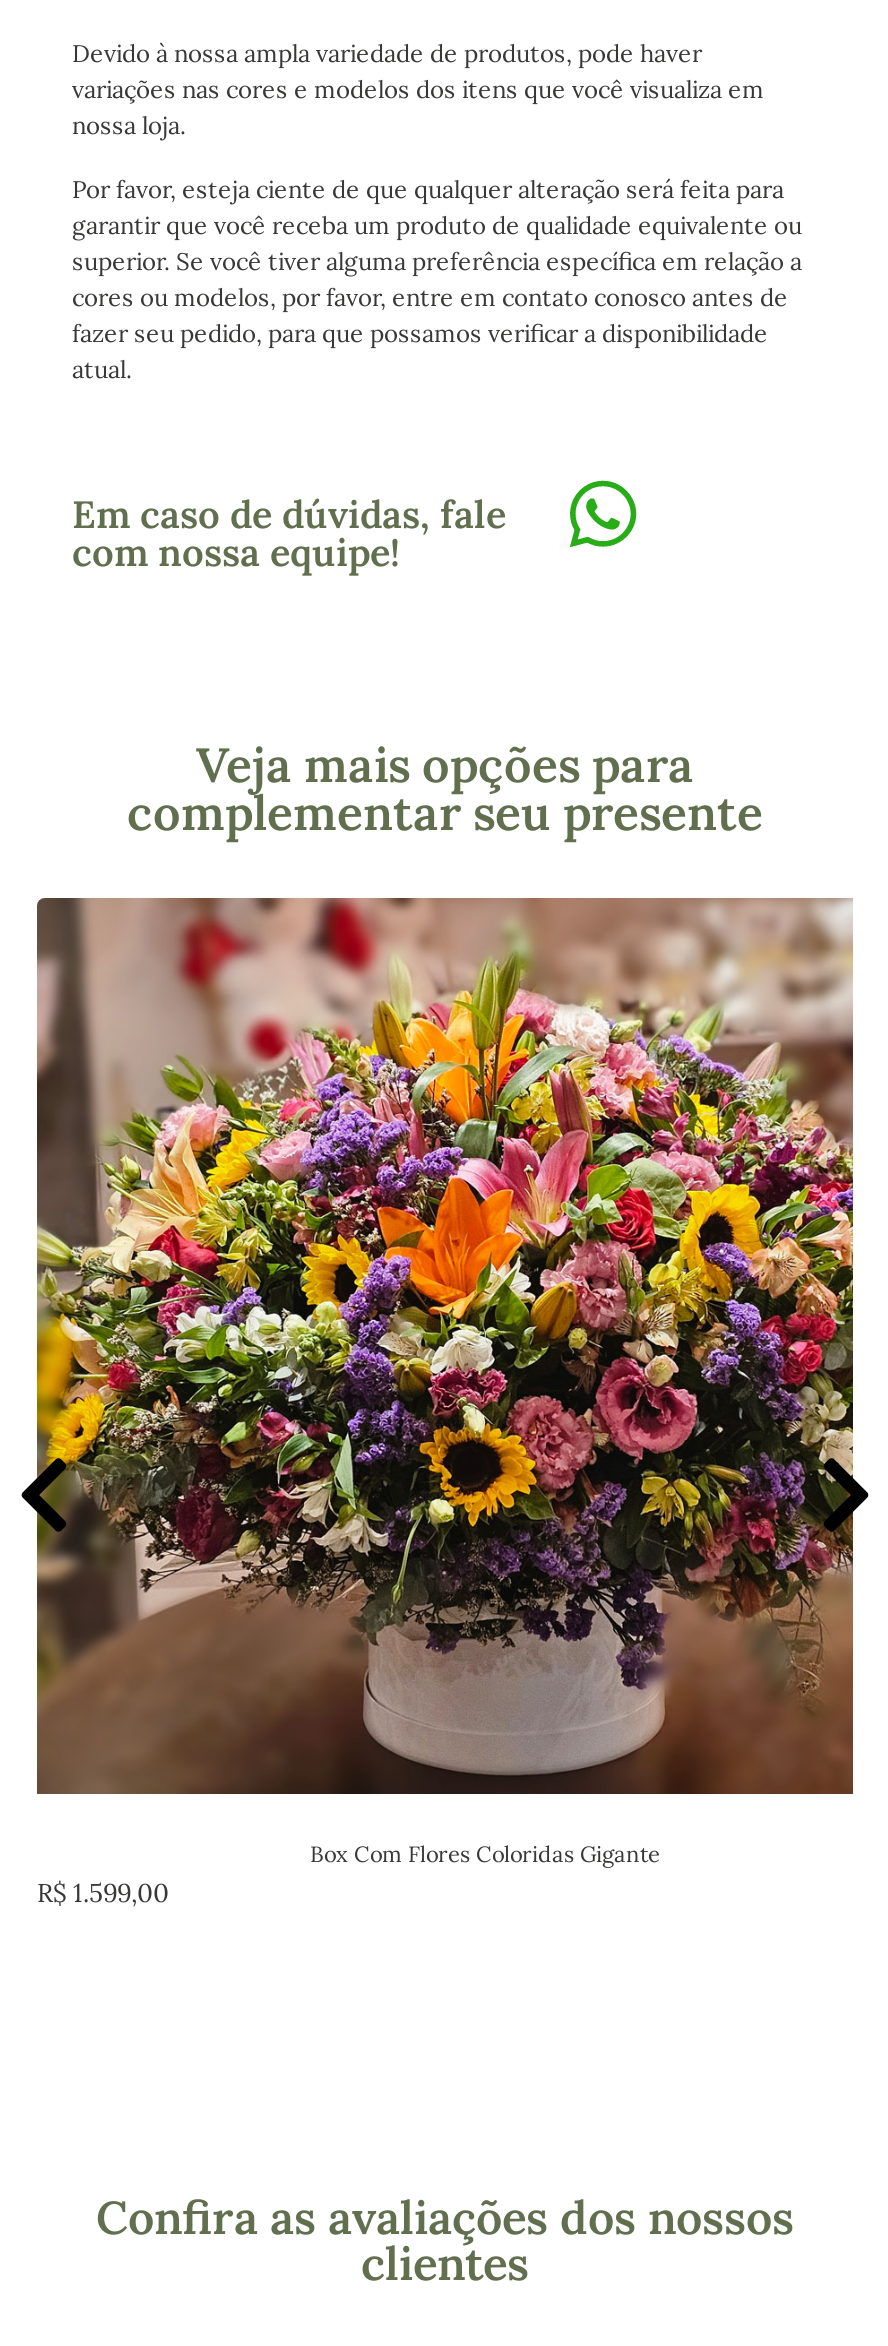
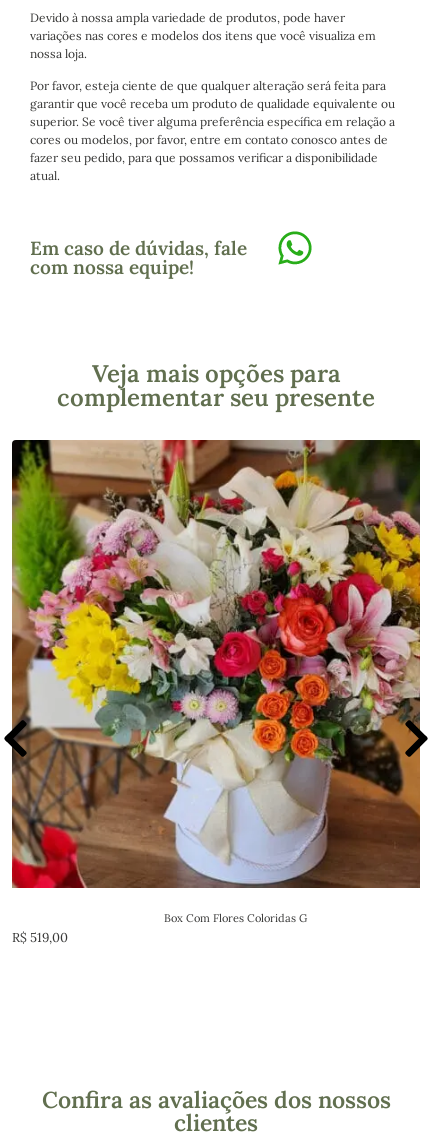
[35,896,855,1909] [image] | Box Com Flores Coloridas Gigante | R$1.599,00 -> [11,439,421,946] [image] | Box Com Flores Coloridas G | R$519,00

